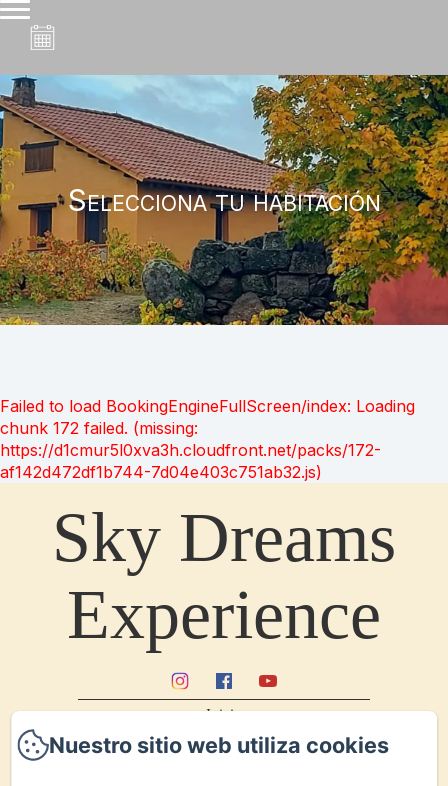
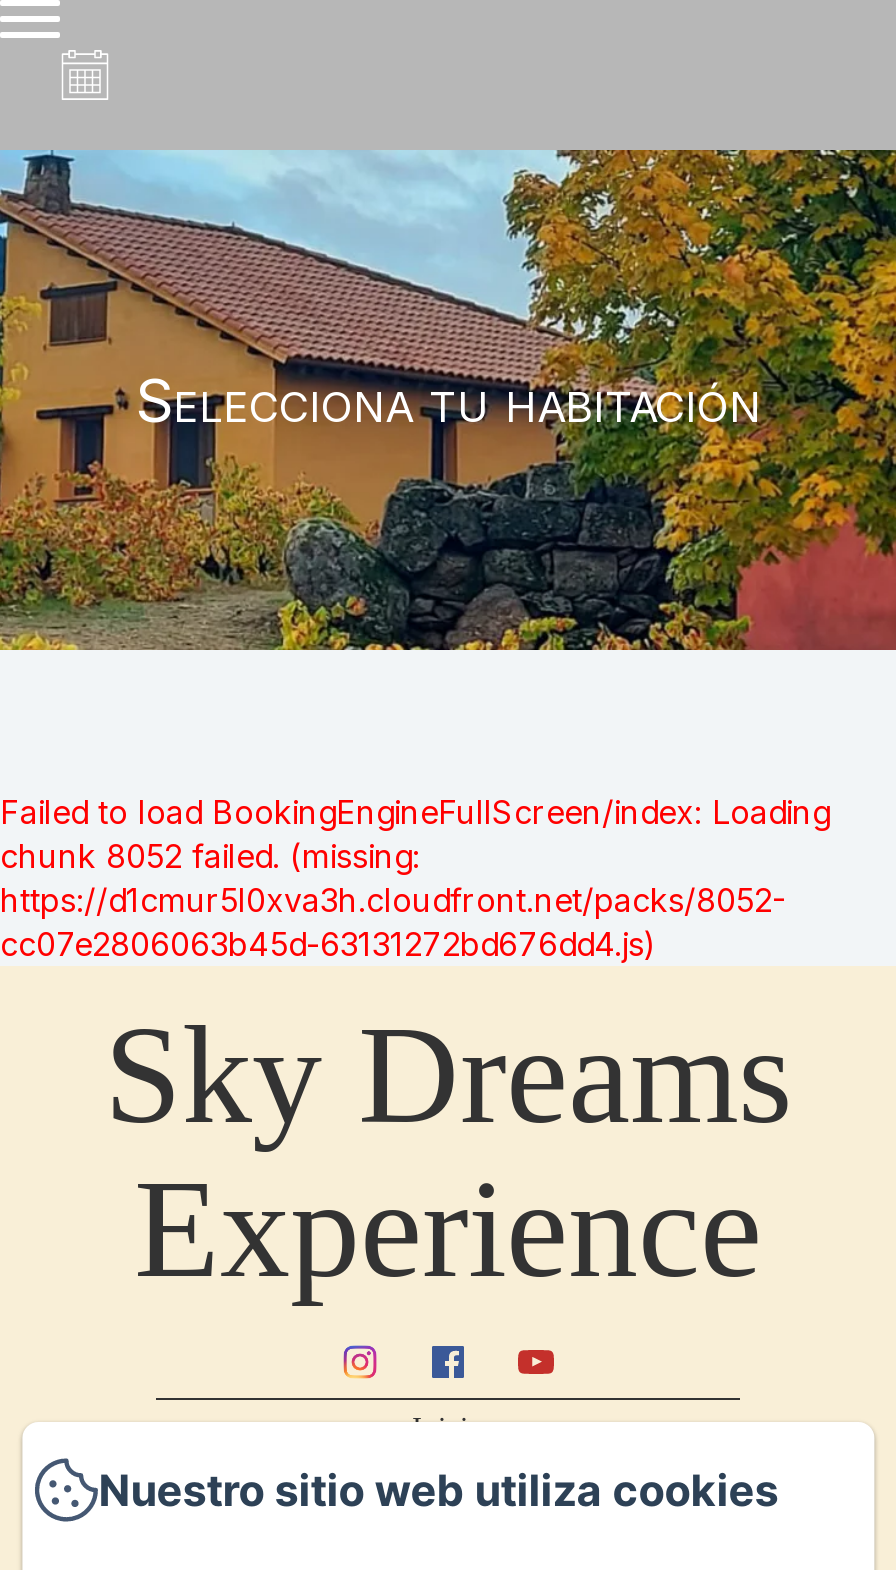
[0,418,381,482] chunk 172 failed. (missing: | https://d1cmur5l0xva3h.cloudfront.net/packs/172- | af142d472df1b744-7d04e403c751ab32.js) -> [0,836,786,964] chunk 8052 failed. (missing: | https://d1cmur5l0xva3h.cloudfront.net/packs/8052- | cc07e2806063b45d-63131272bd676dd4.js)

